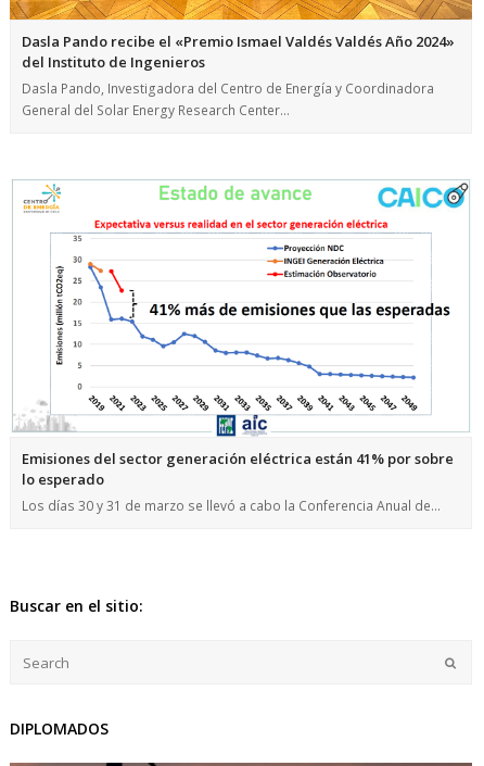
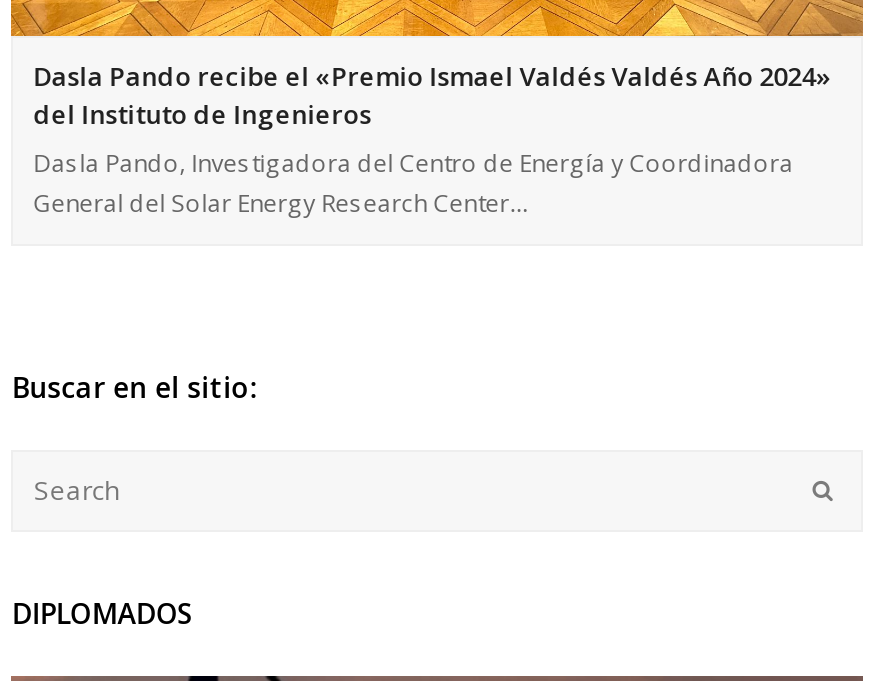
[10,179,472,515] [image] | Emisiones del sector generación eléctrica están 41% por sobre | lo esperado | Los días 30 y 31 de marzo se llevó a cabo la Conferencia Anual de… -> none

